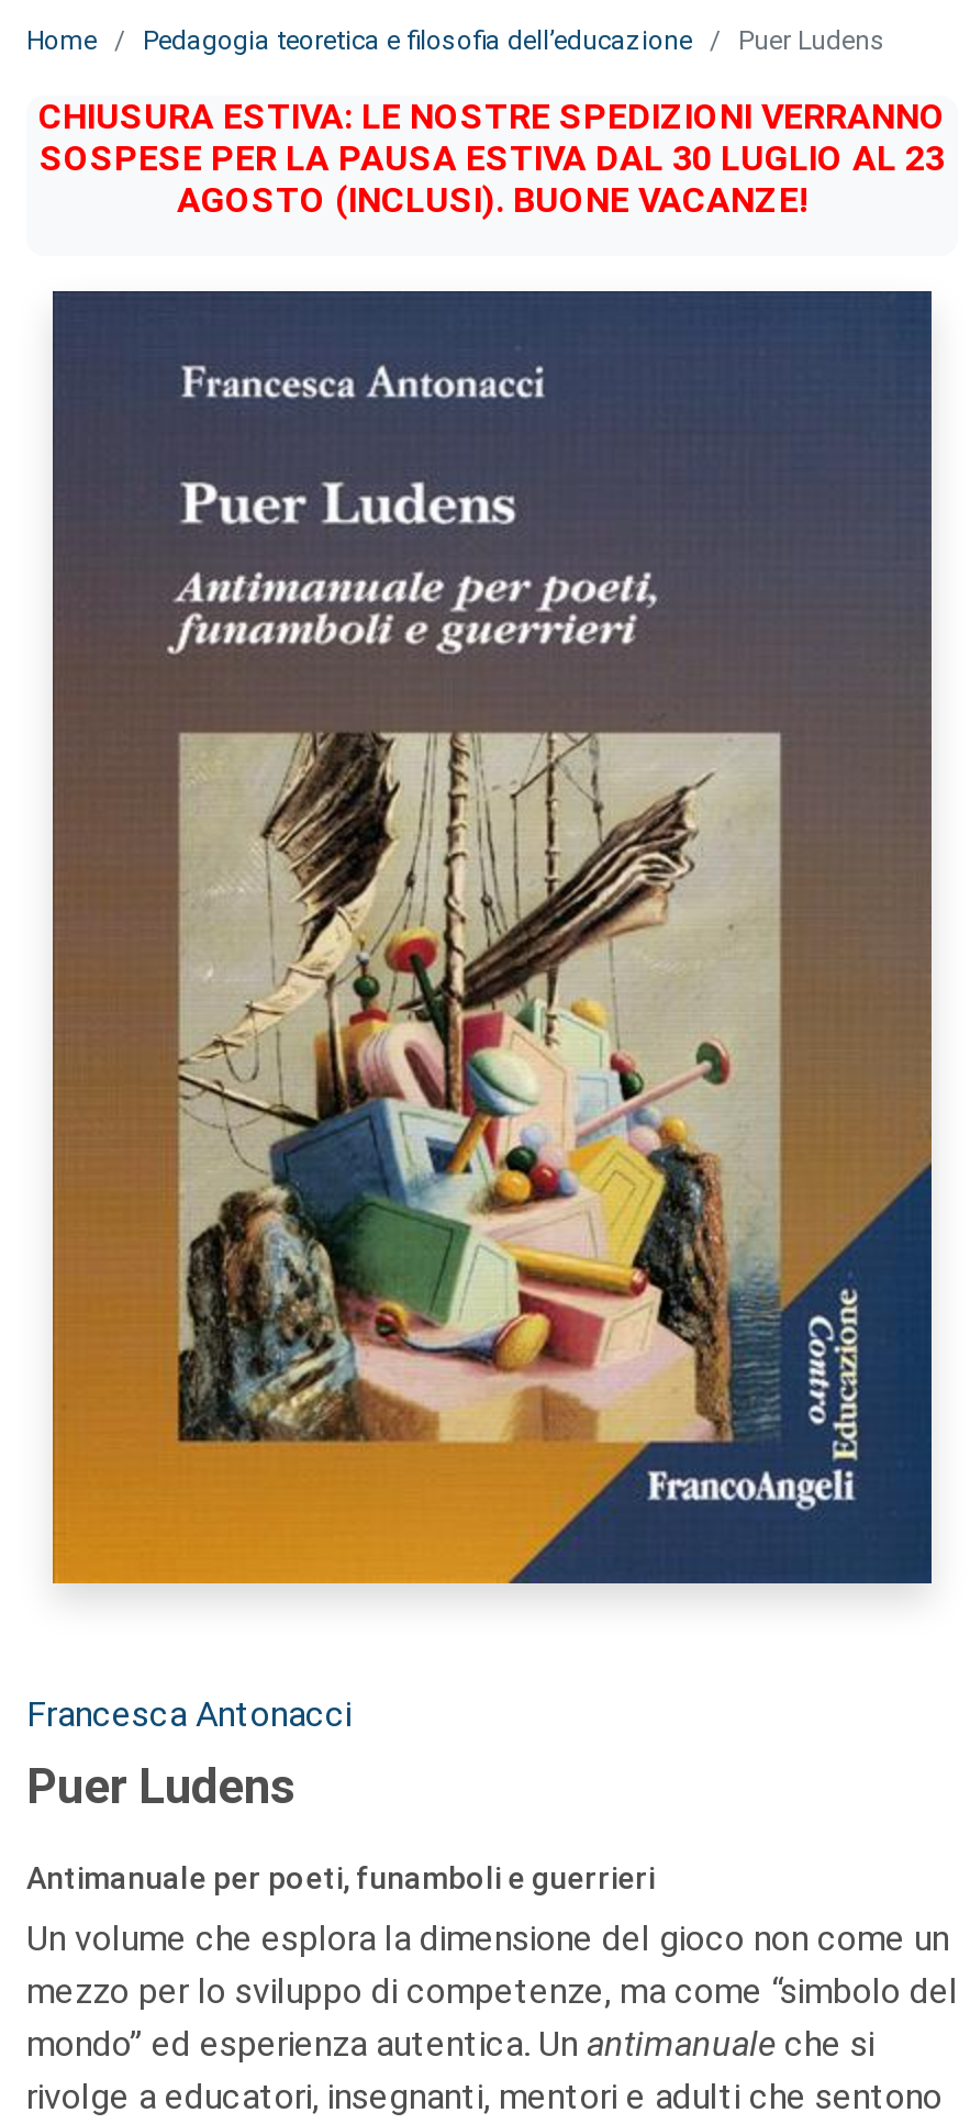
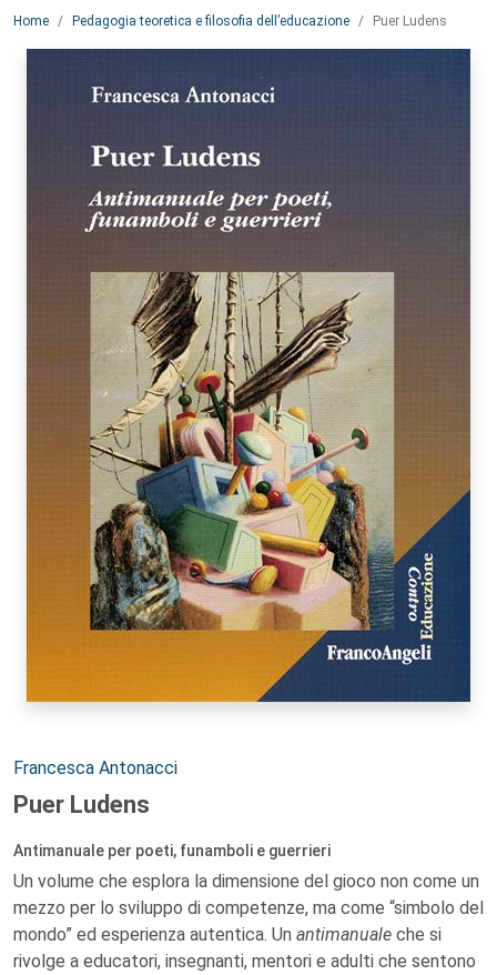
[38,96,946,221] CHIUSURA ESTIVA: LE NOSTRE SPEDIZIONI VERRANNO | SOSPESE PER LA PAUSA ESTIVA DAL 30 LUGLIO AL 23 | AGOSTO (INCLUSI). BUONE VACANZE! -> none

